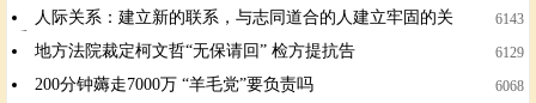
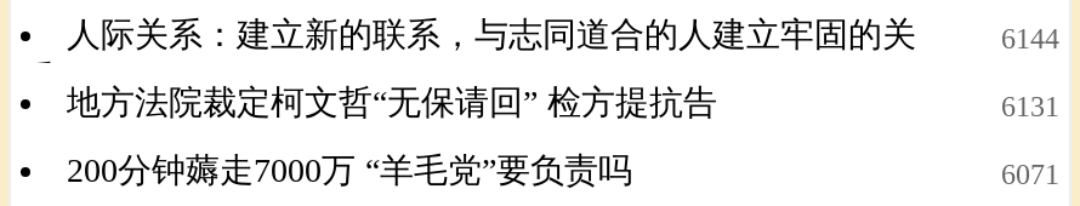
[495,11,524,28] 6143 -> [1001,22,1059,56] 6144
[495,44,524,61] 6129 -> [1001,90,1059,124] 6131
[495,78,524,95] 6068 -> [1001,158,1059,191] 6071

